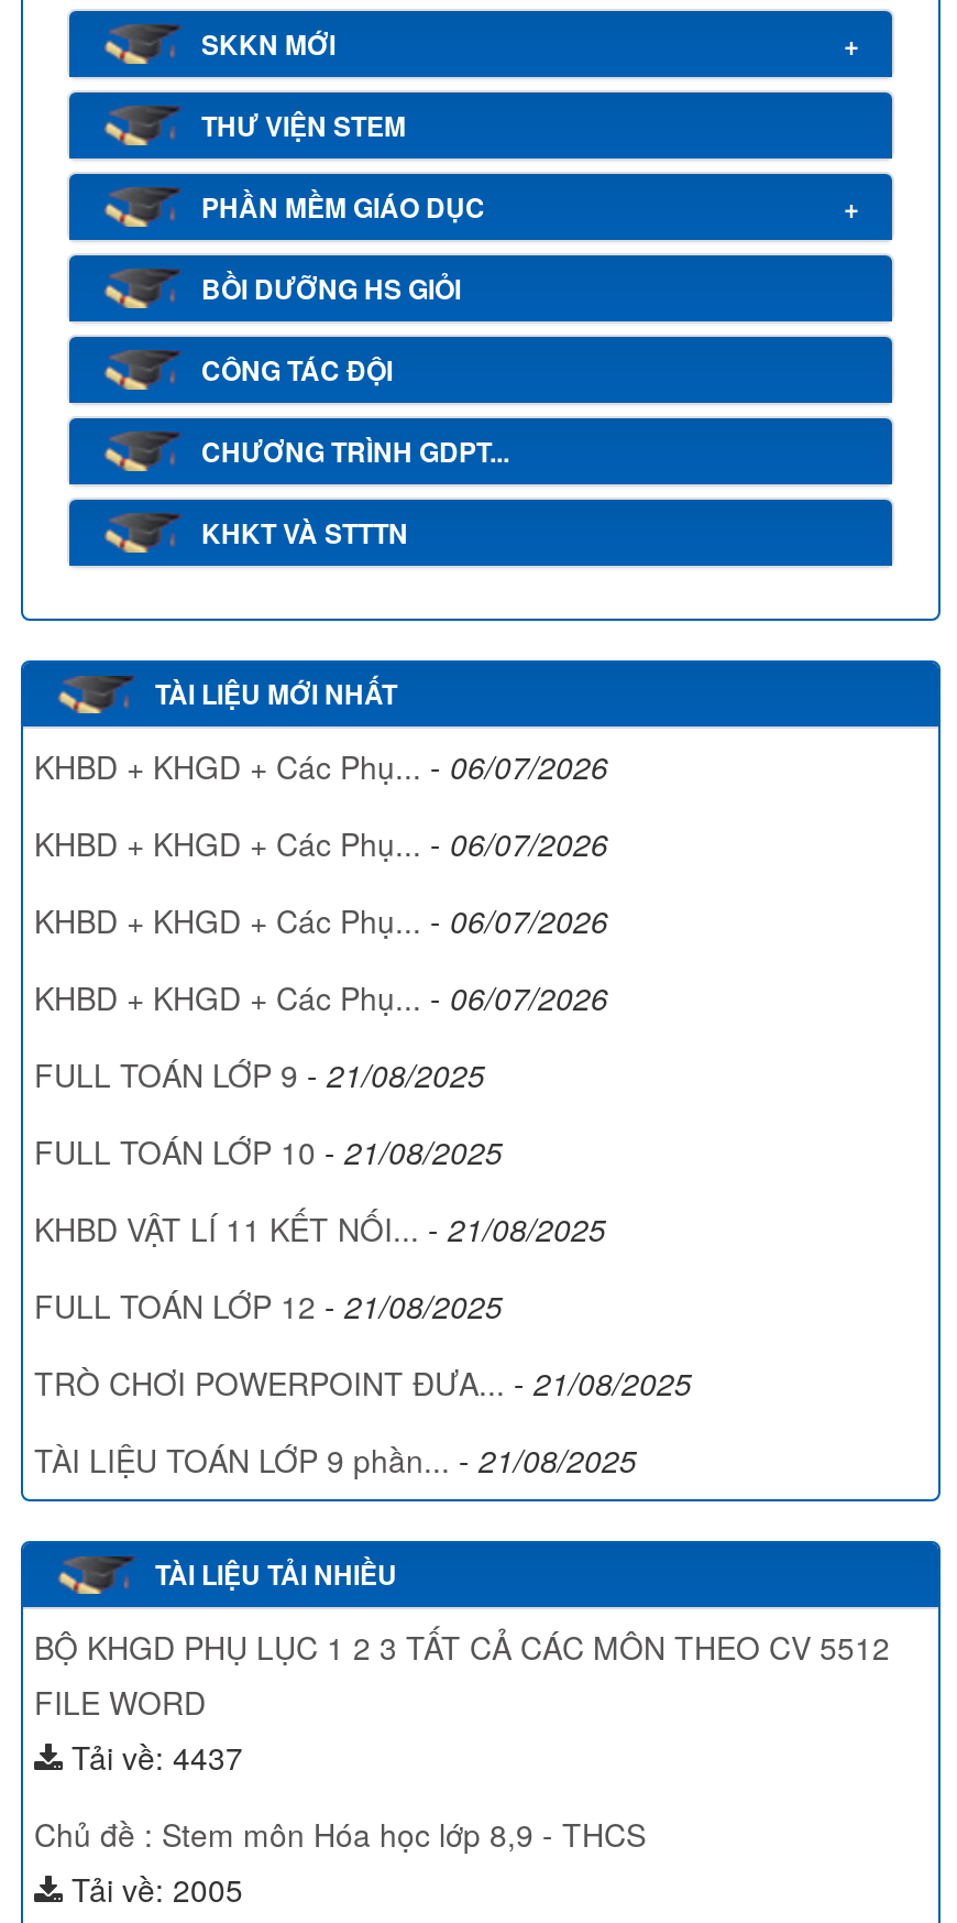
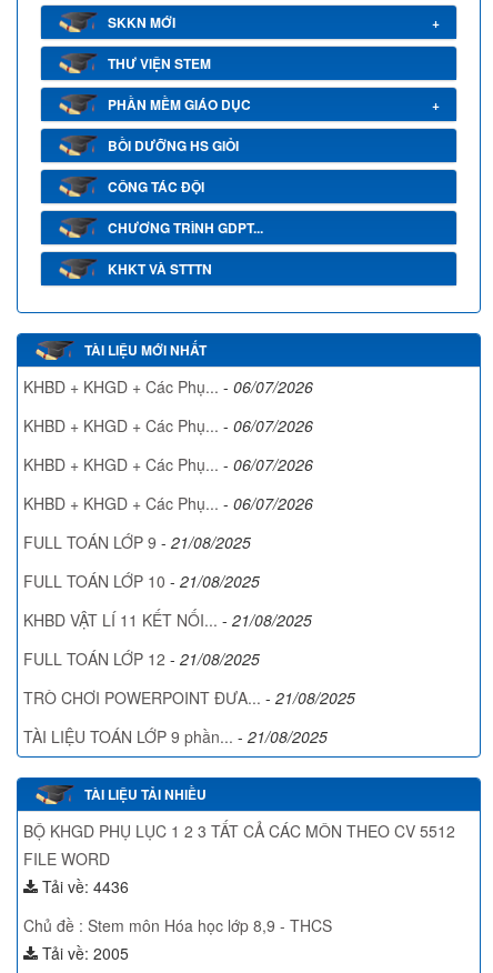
[63,1735,243,1779] Tải về: 4437 -> [38,875,129,897] Tải về: 4436

